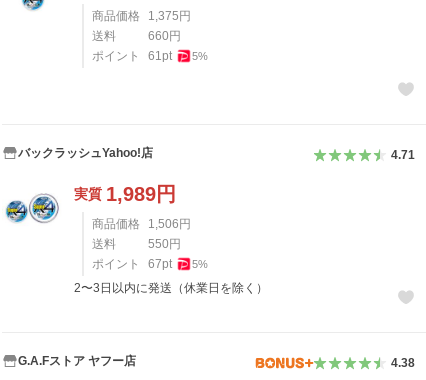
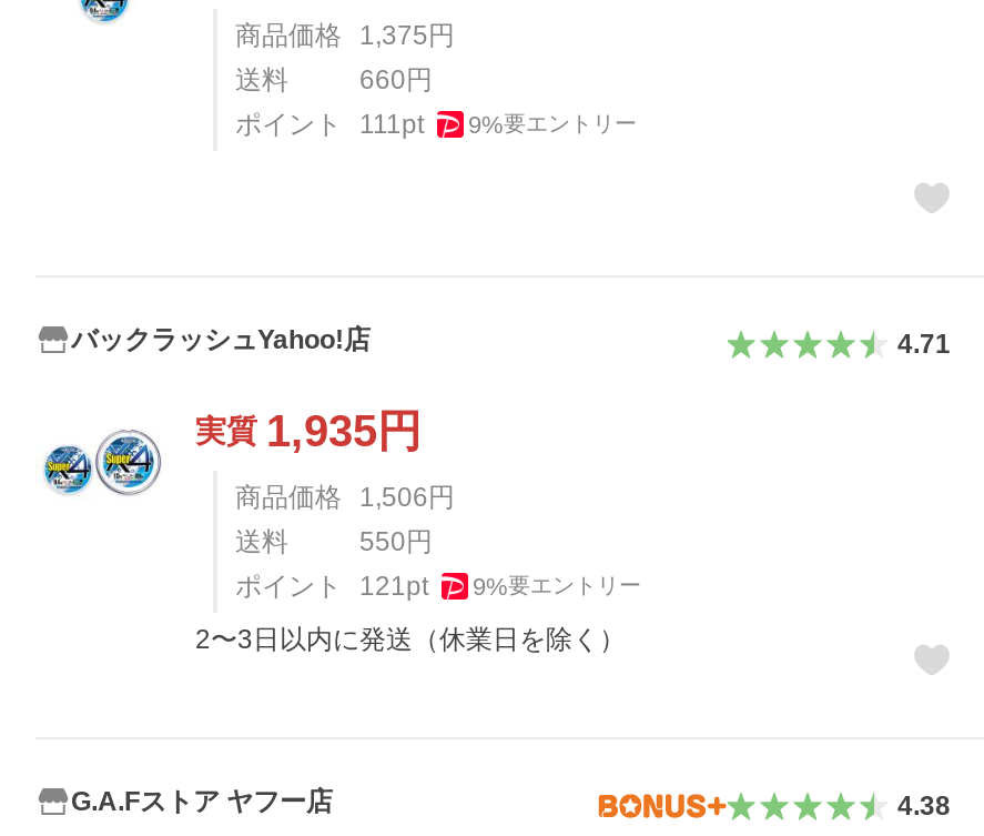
[92,49,208,63] ポイント 61pt | 5% -> [235,109,637,140] ポイント 111pt | 9%要エントリー
[74,183,176,205] 実質1,989円 -> [195,406,422,455] 実質1,935円
[92,257,208,271] ポイント 67pt | 5% -> [235,571,641,602] ポイント 121pt | 9%要エントリー

